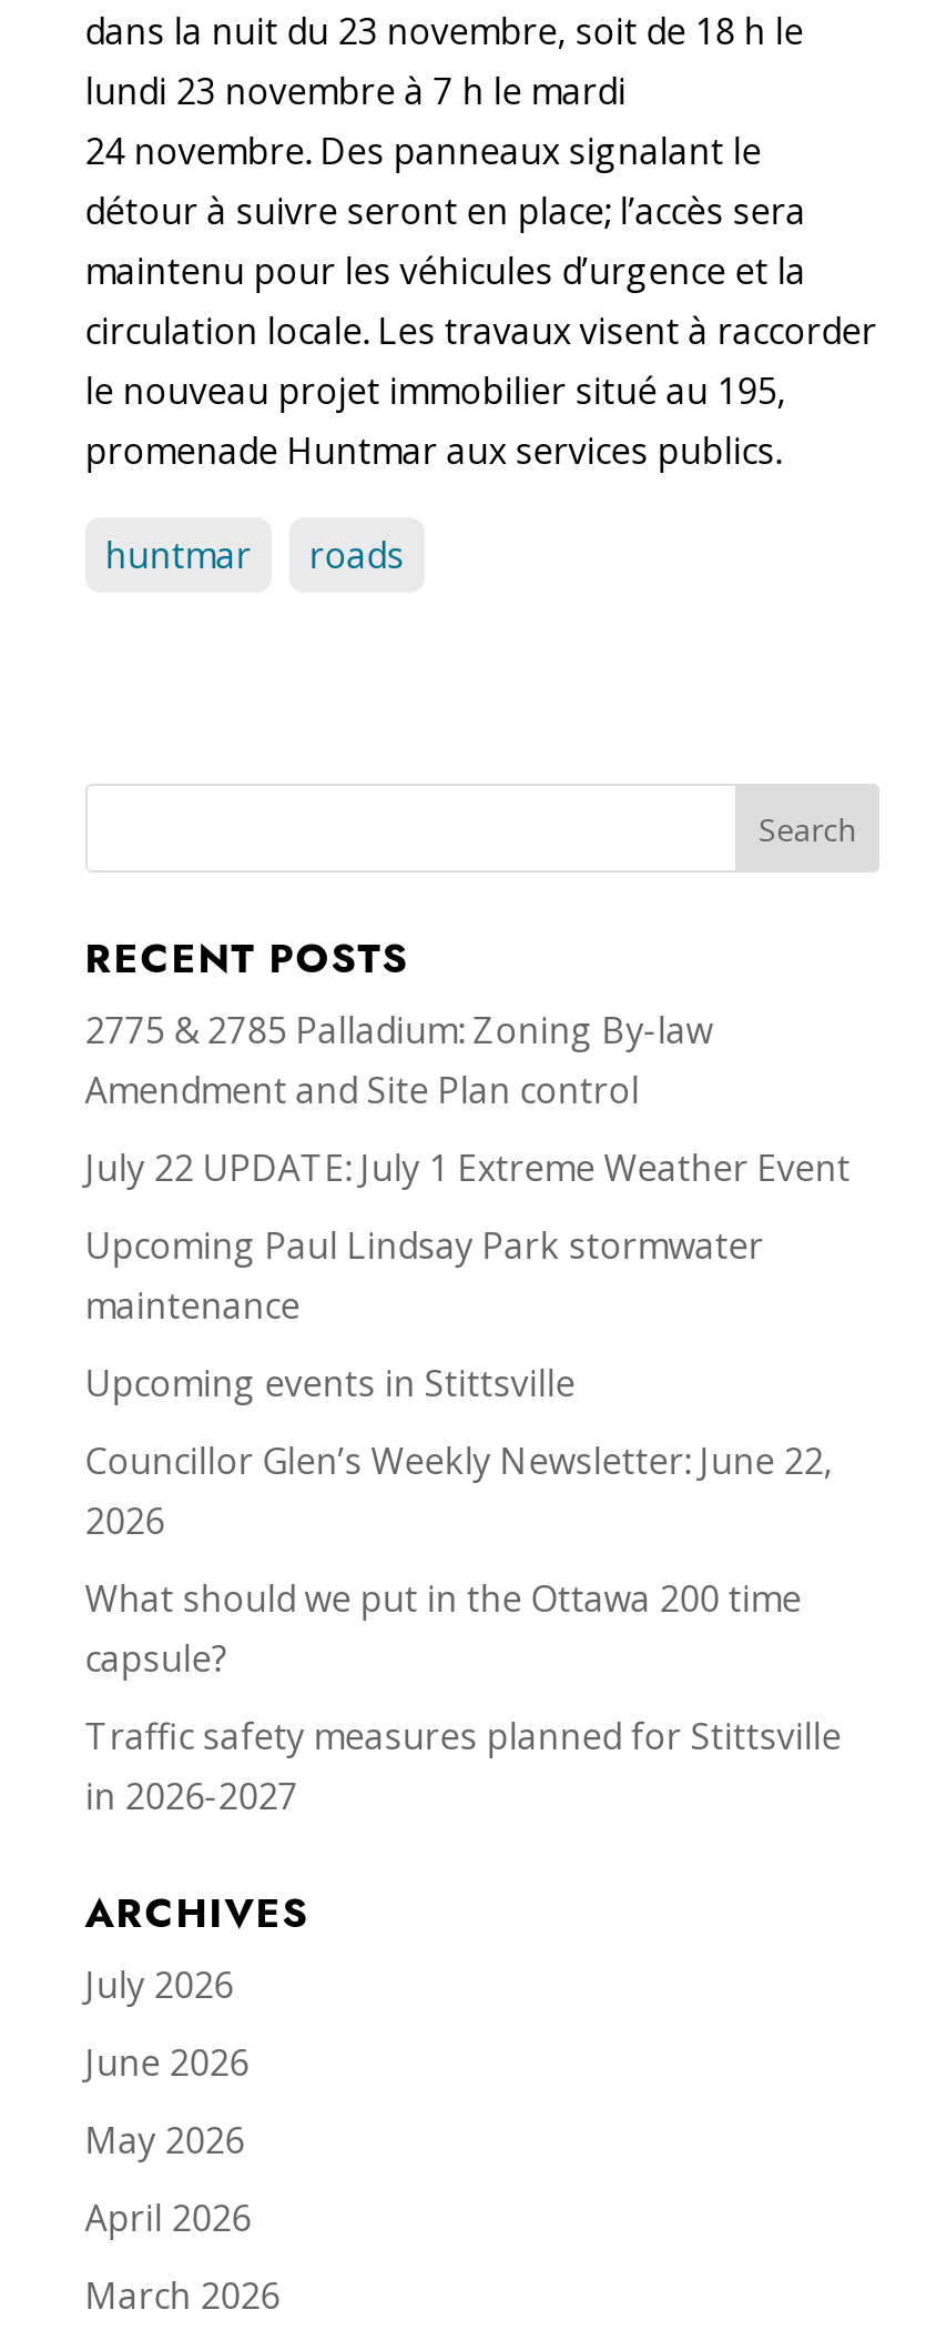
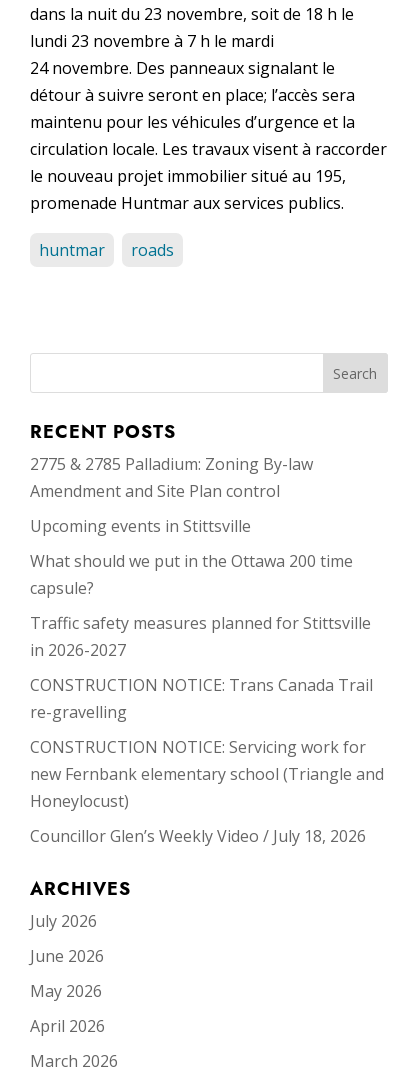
[85,1143,850,1330] July 22 UPDATE: July 1 Extreme Weather Event | Upcoming Paul Lindsay Park stormwater | maintenance -> none
moved [85,1359,575,1408] -> [30,515,251,537]: Upcoming events in Stittsville
[85,1436,832,1545] Councillor Glen’s Weekly Newsletter: June 22, | 2026 -> none
moved [85,1574,841,1820] -> [30,550,371,661]: What should we put in the Ottawa 200 time | capsule? | Traffic safety measures planned for Stittsville | in 2026-2027
none -> [30,674,384,847] CONSTRUCTION NOTICE: Trans Canada Trail | re-gravelling | CONSTRUCTION NOTICE: Servicing work for | new Fernbank elementary school (Triangle and | Honeylocust) | Councillor Glen’s Weekly Video / July 18, 2026

